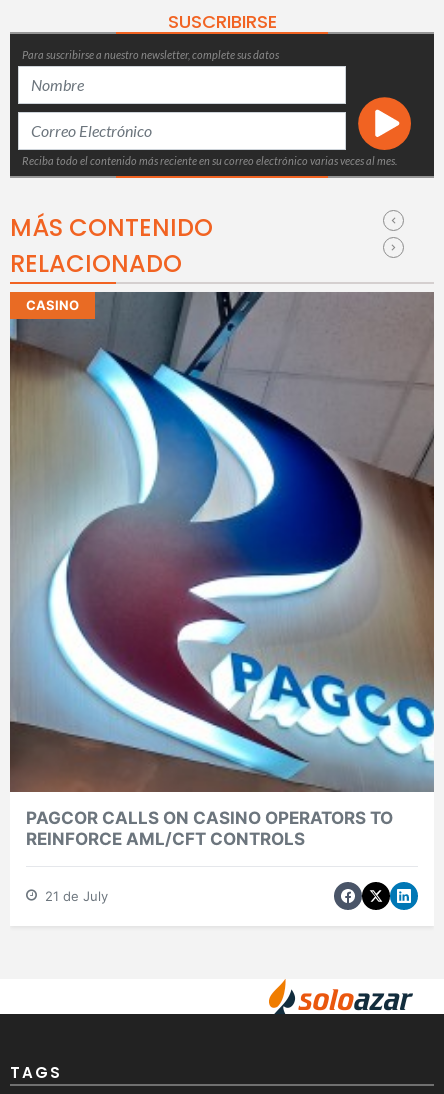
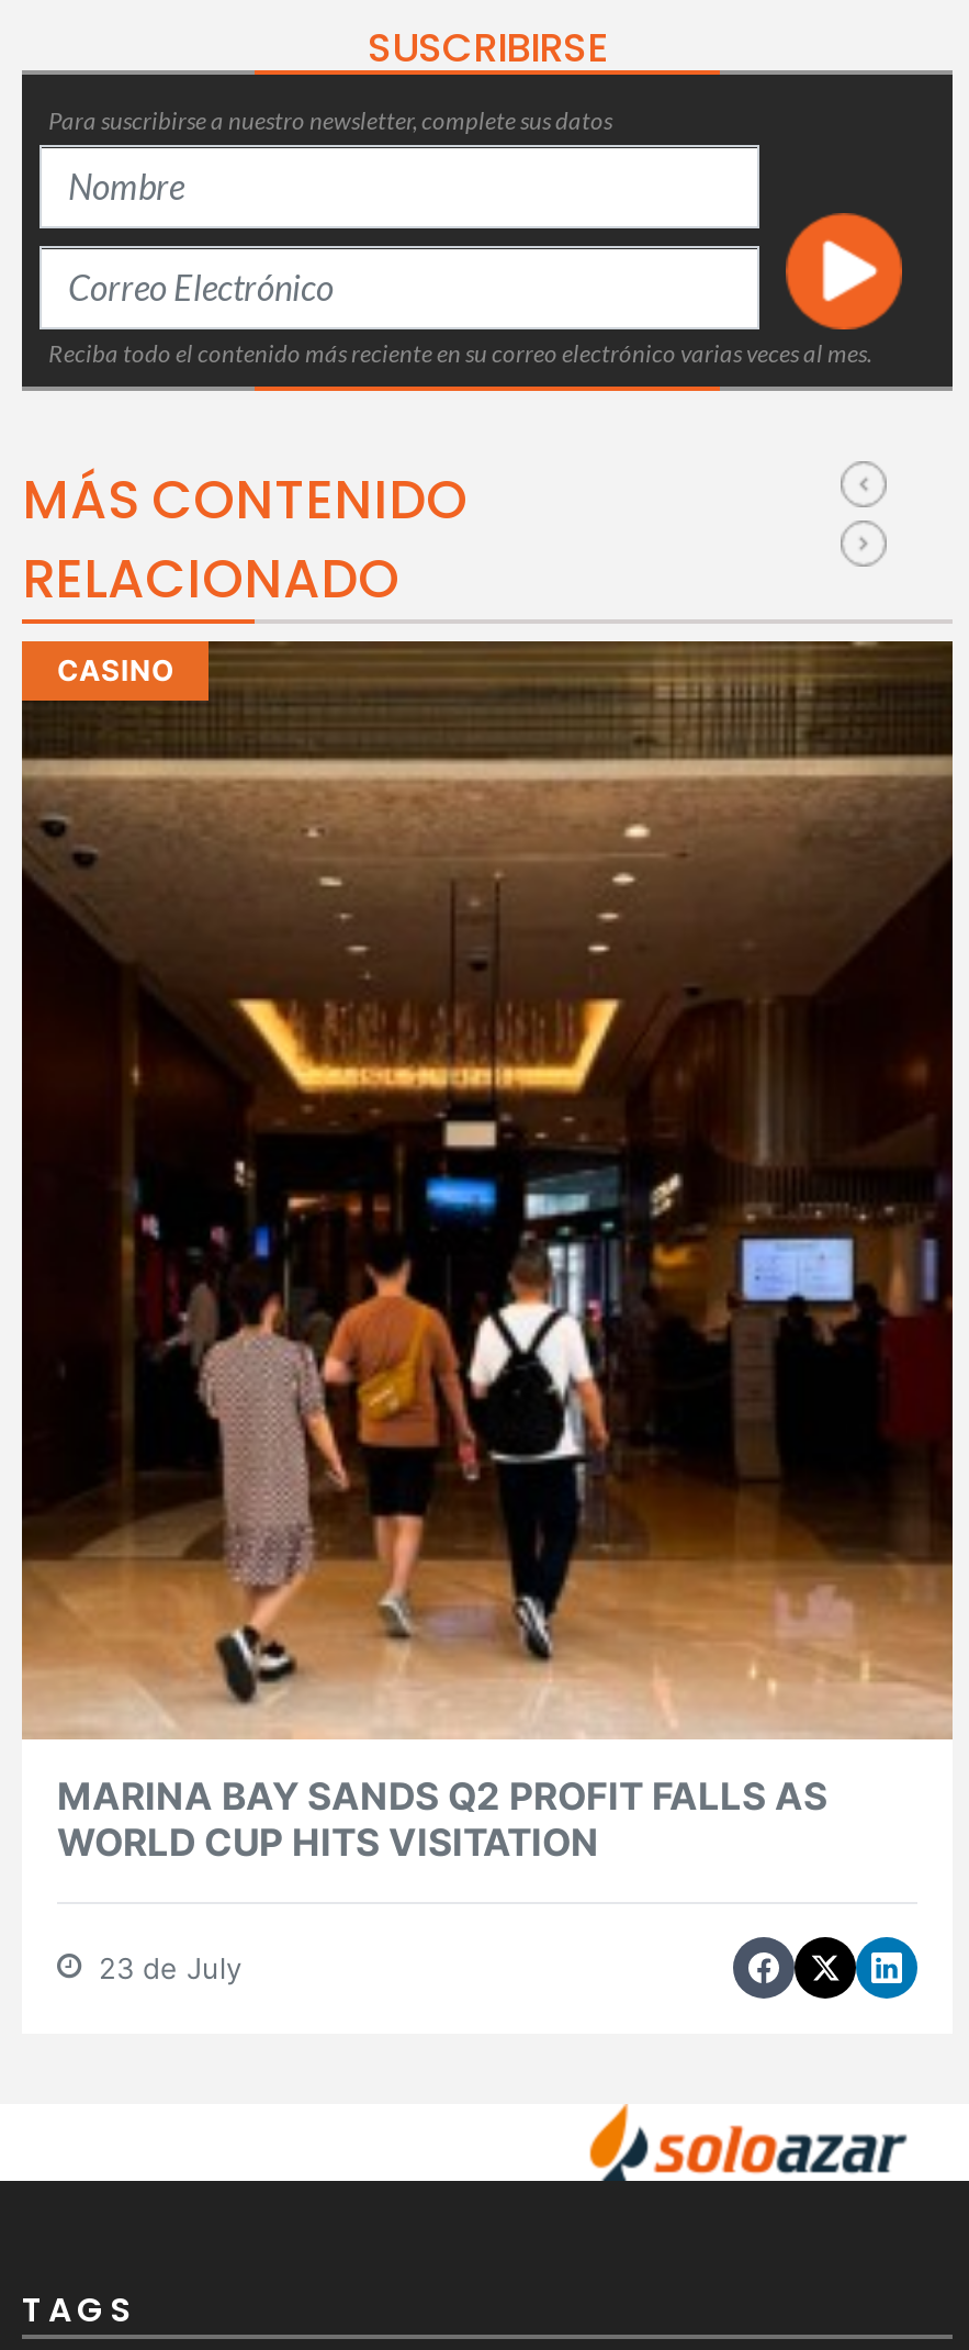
[10,291,435,849] [image] | PAGCOR CALLS ON CASINO OPERATORS TO | REINFORCE AML/CFT CONTROLS -> [22,639,955,1866] [image] | MARINA BAY SANDS Q2 PROFIT FALLS AS | WORLD CUP HITS VISITATION
[41,888,108,904] 21 de July -> [90,1951,241,1986] 23 de July

